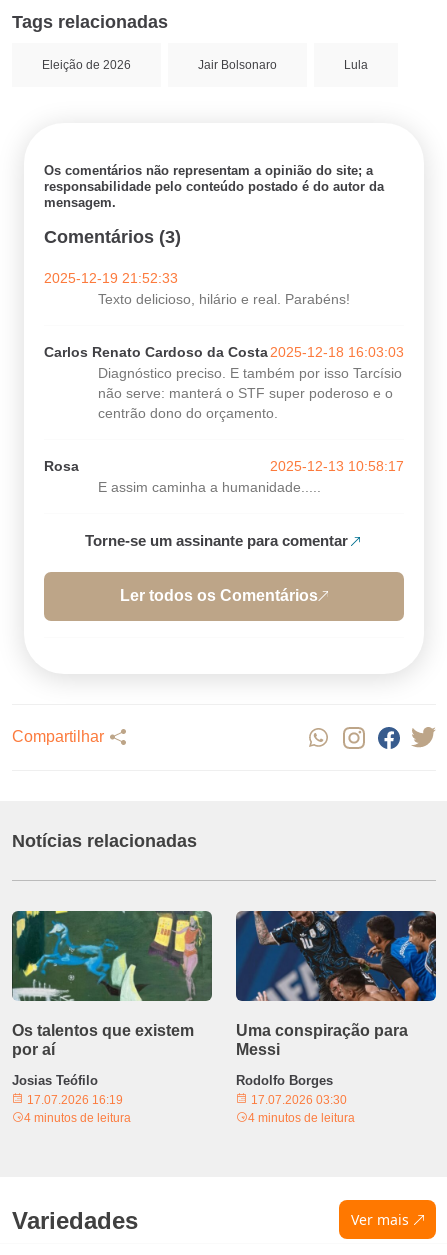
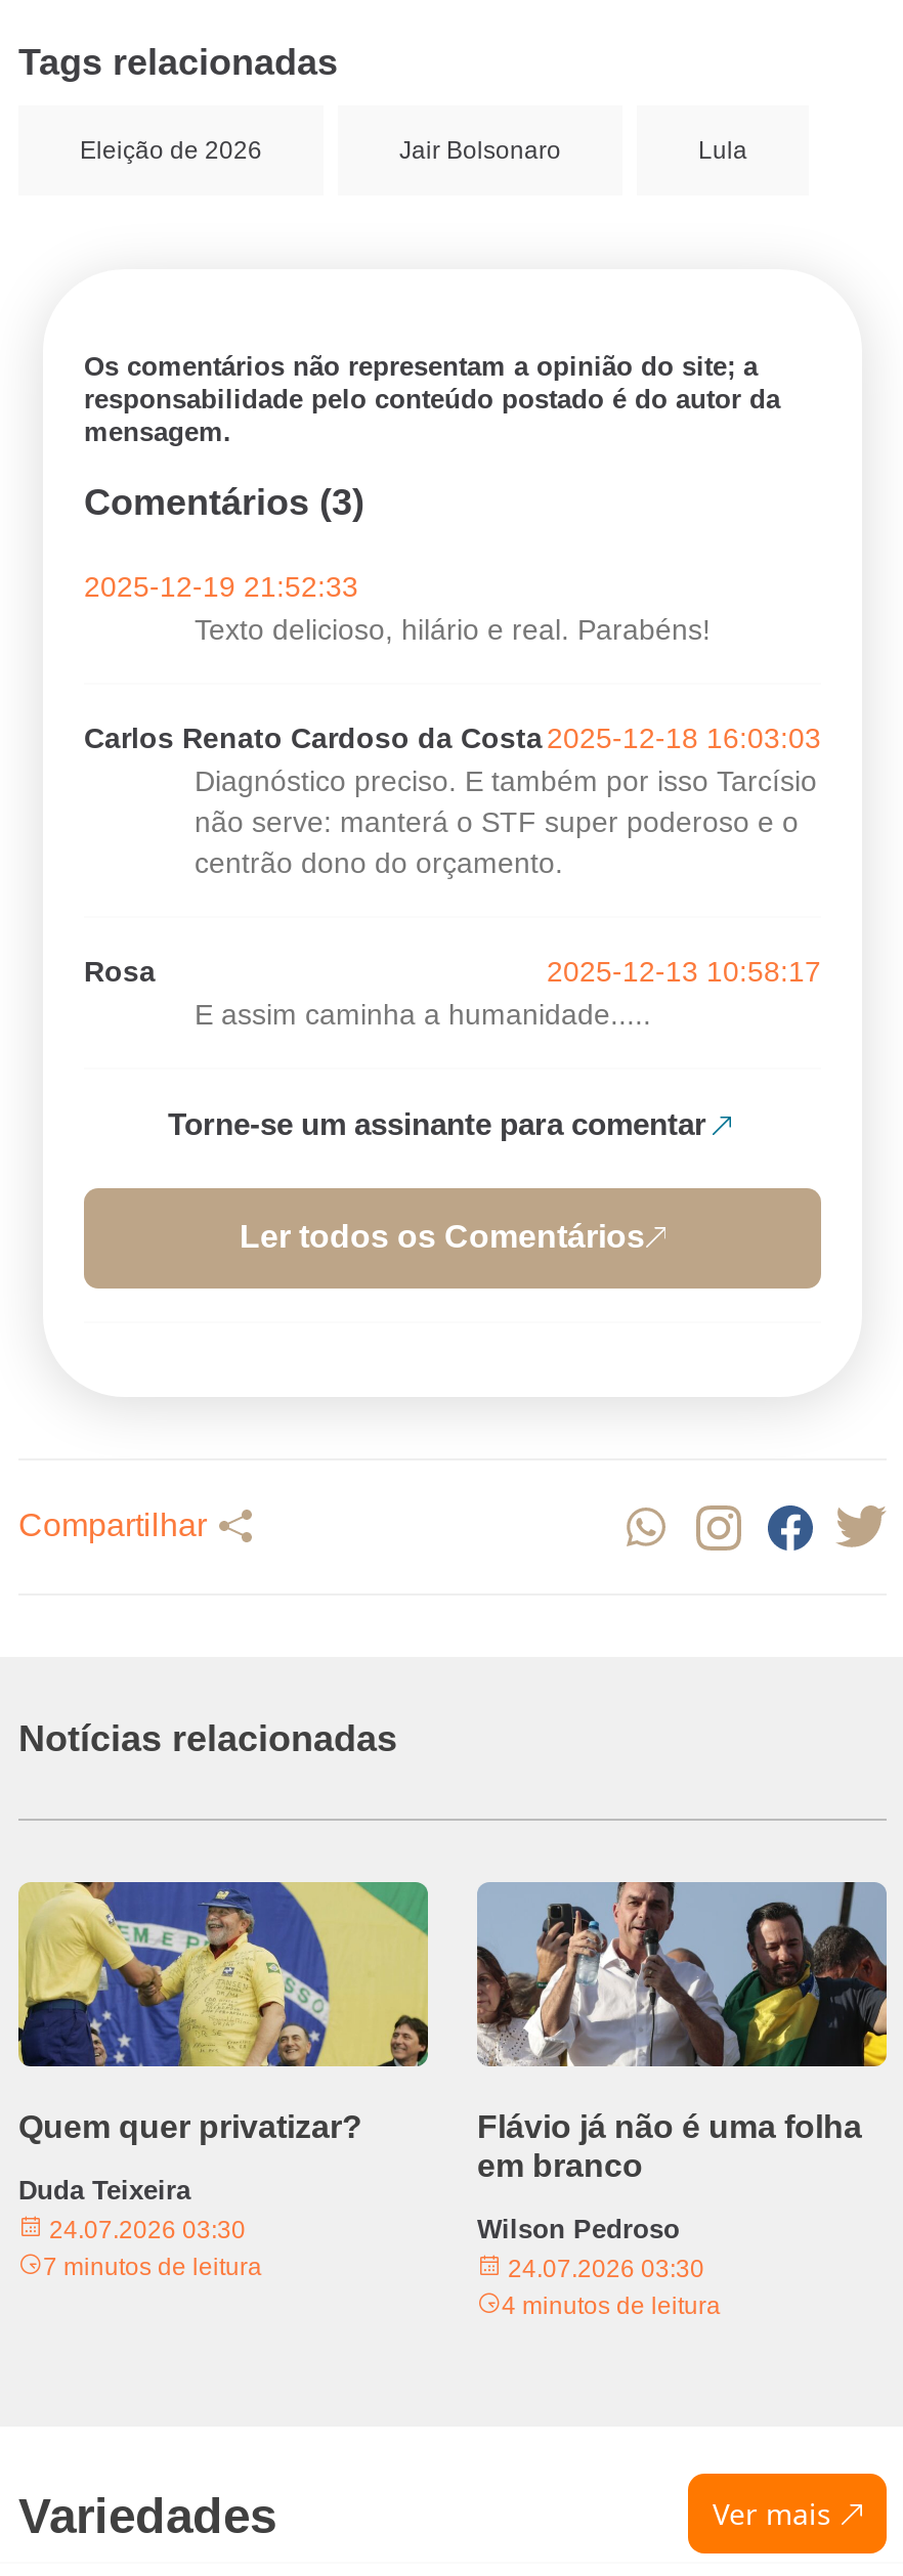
[11,910,213,1058] [image] | Os talentos que existem | por aí -> [16,1880,430,2144] [image] | Quem quer privatizar?
[235,910,437,1058] [image] | Uma conspiração para | Messi -> [475,1880,889,2183] [image] | Flávio já não é uma folha | em branco
[12,1073,131,1125] Josias Teófilo | 17.07.2026 16:19 | 4 minutos de leitura -> [18,2174,262,2281] Duda Teixeira | 24.07.2026 03:30 | 7 minutos de leitura
[236,1073,347,1107] Rodolfo Borges | 17.07.2026 03:30 -> [477,2213,704,2283] Wilson Pedroso | 24.07.2026 03:30

